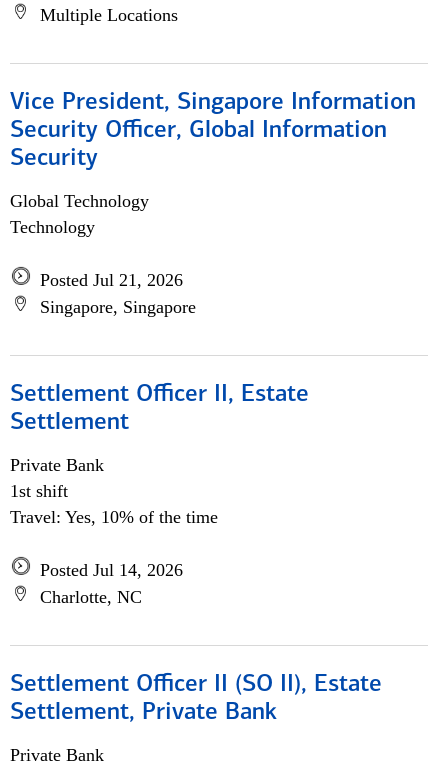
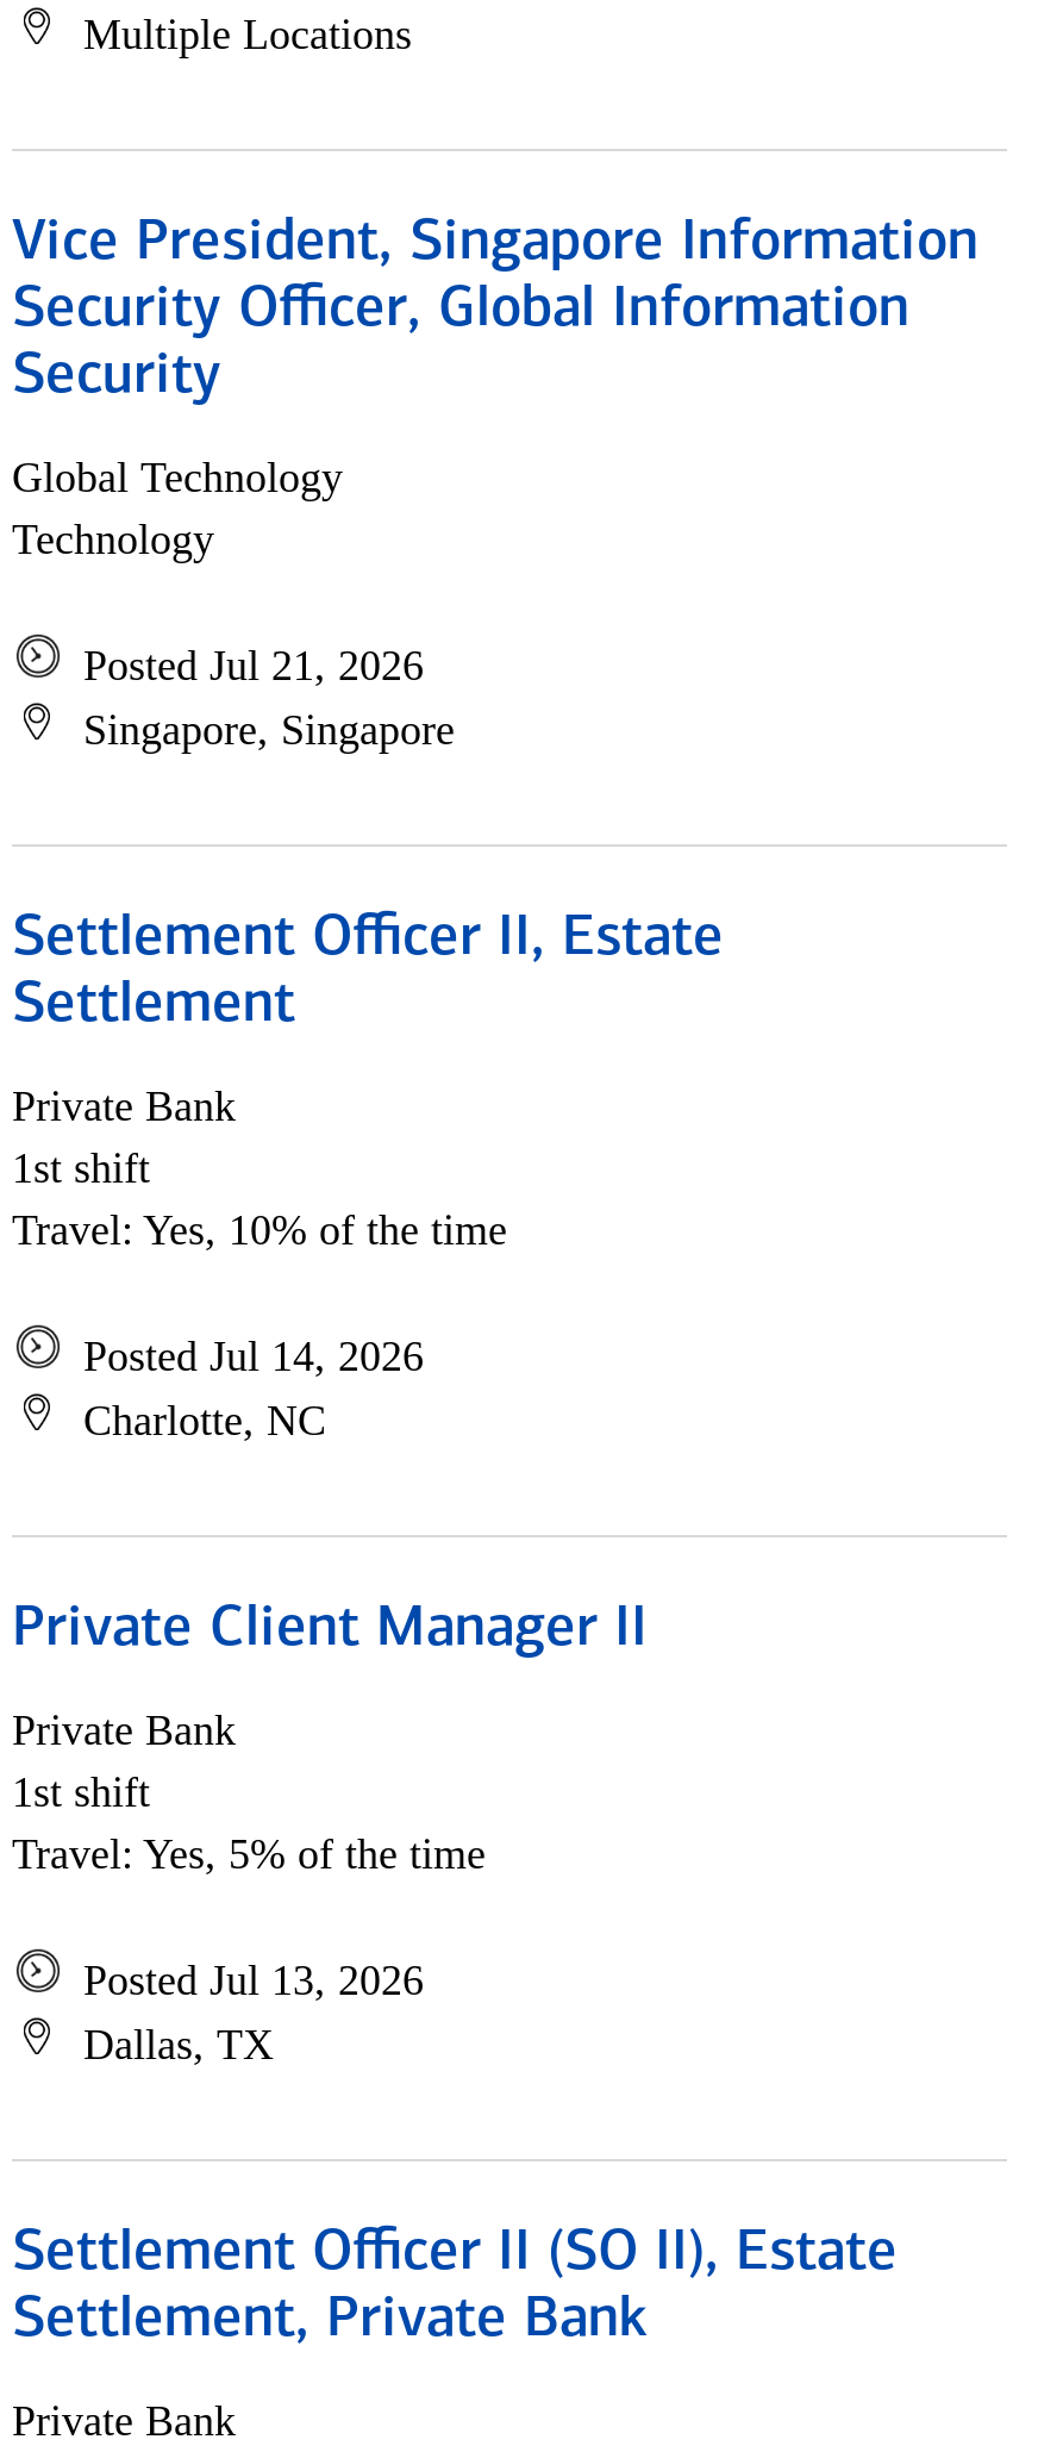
none -> [12,1602,648,2069] Private Client Manager II | Private Bank | 1st shift | Travel: Yes, 5% of the time | Posted Jul 13, 2026 | Dallas, TX

